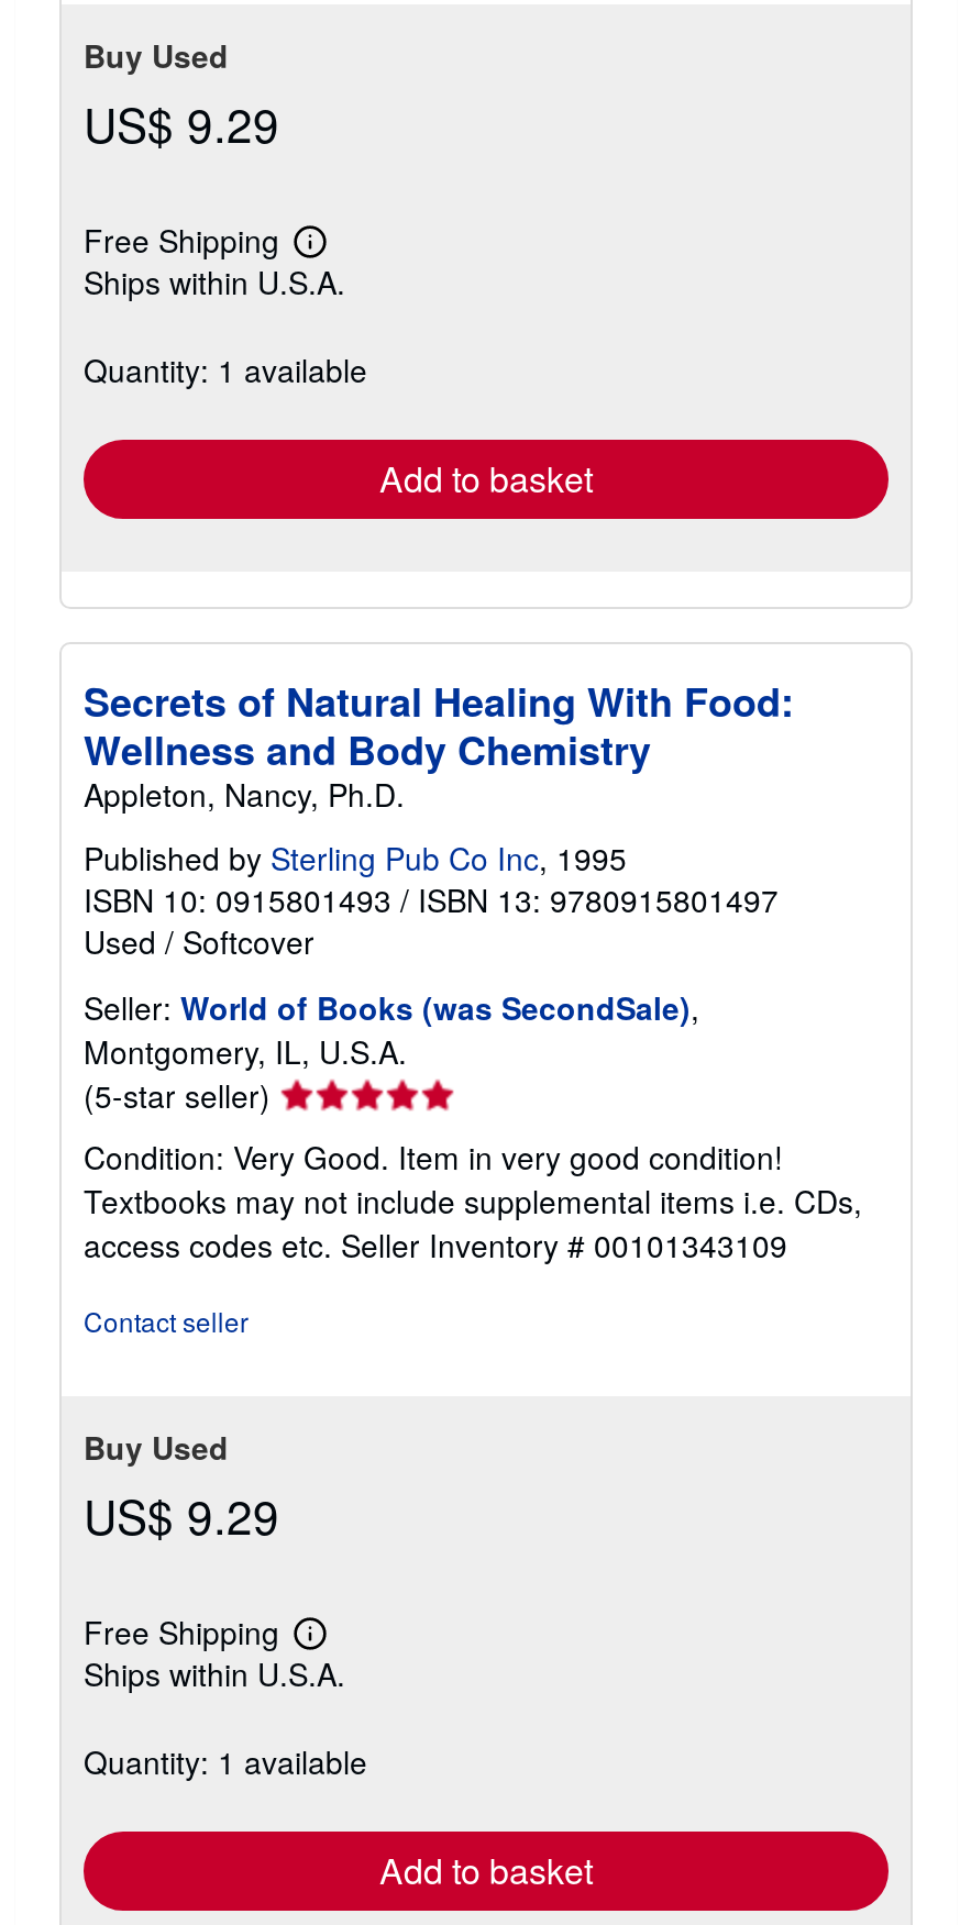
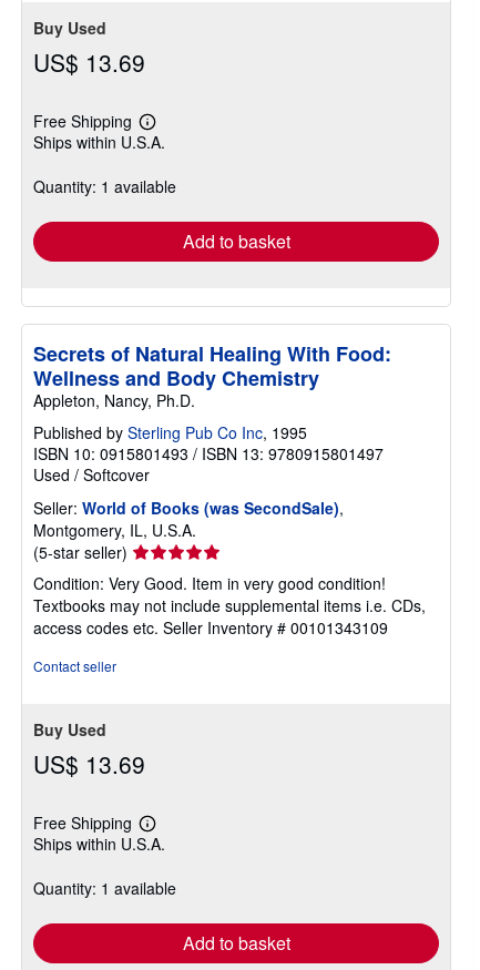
[84,90,279,156] US$ 9.29 -> [33,46,145,79] US$ 13.69
[84,1482,279,1548] US$ 9.29 -> [33,747,145,781] US$ 13.69

